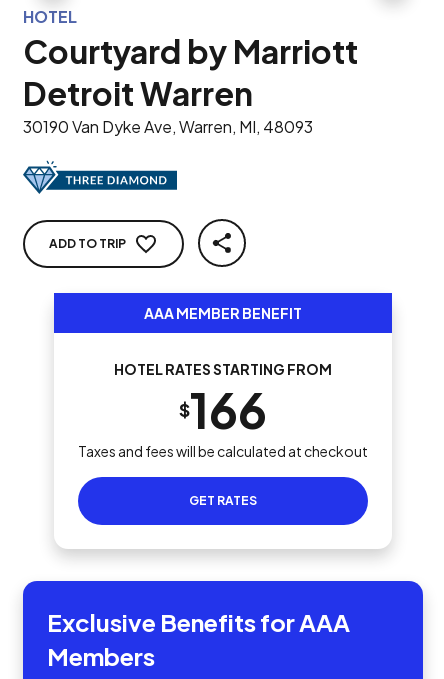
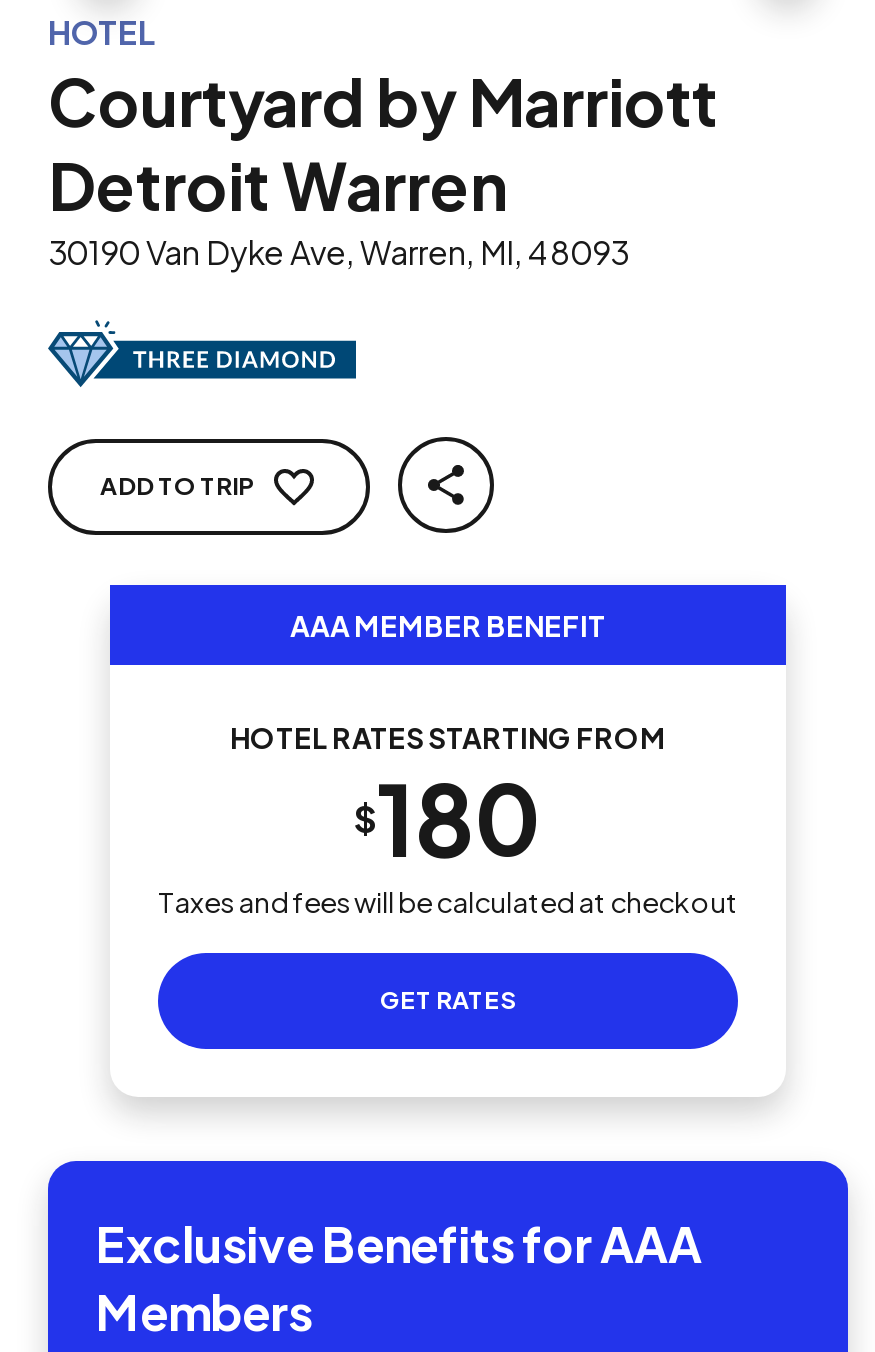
[179,379,267,440] $166 -> [354,757,542,879] $180

